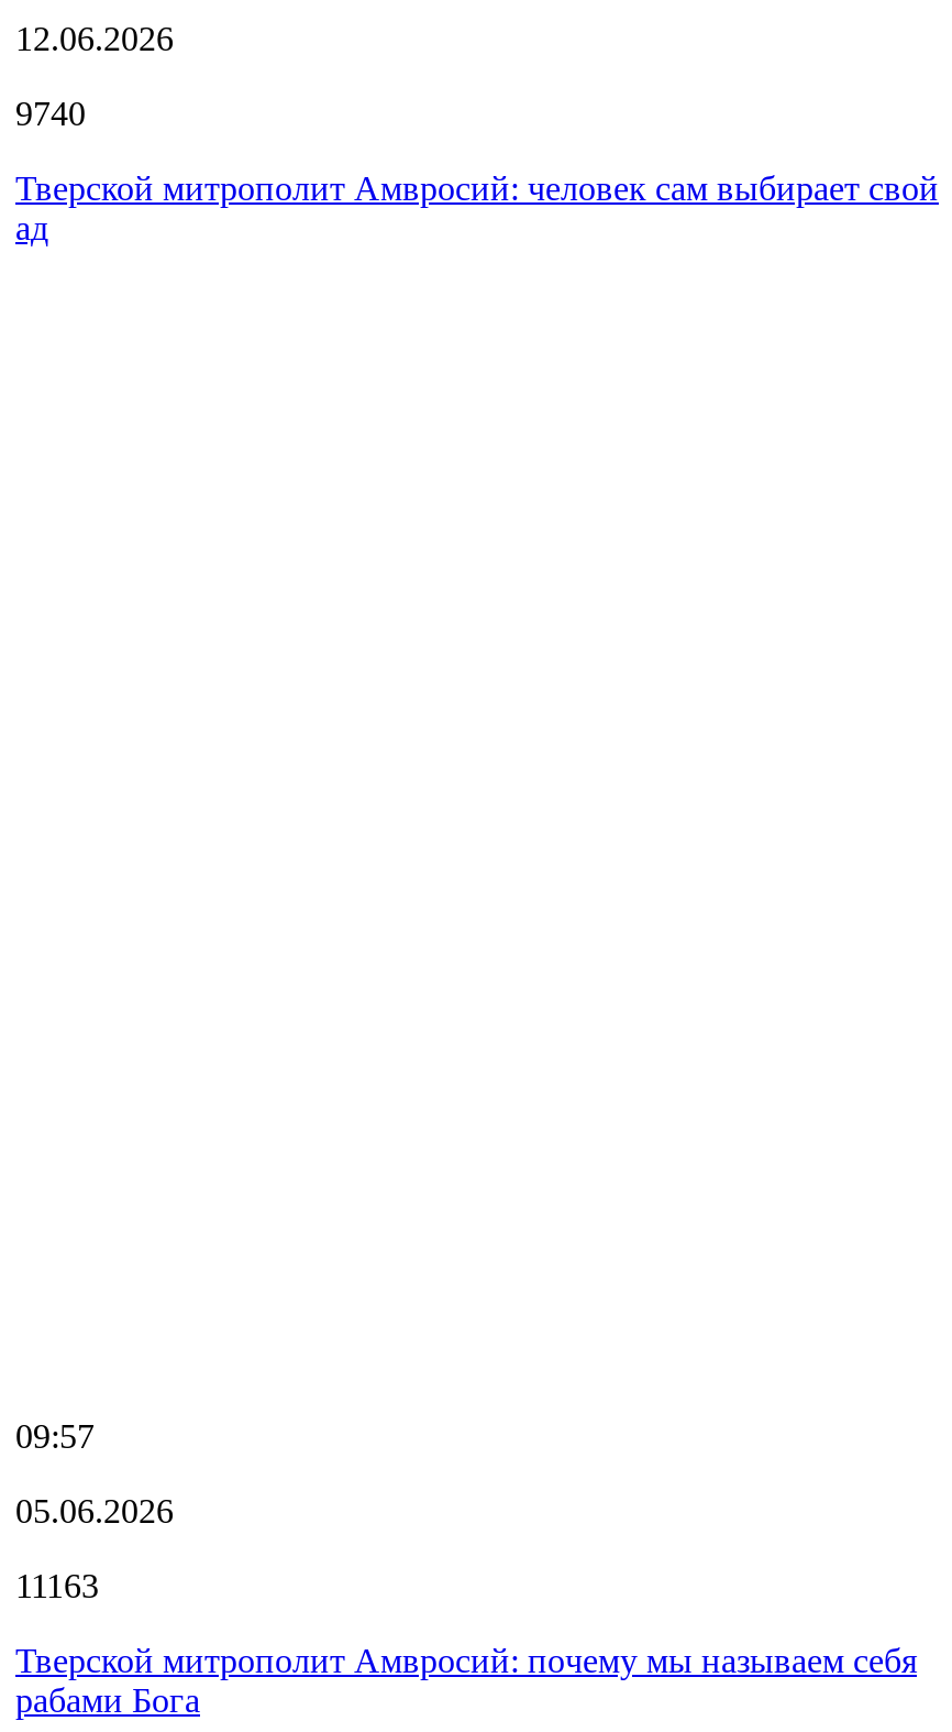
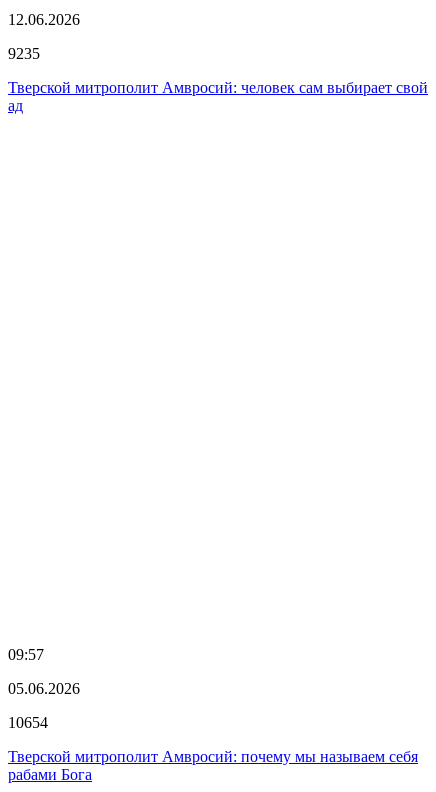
[15,94,86,131] 9740 -> [8,44,40,61] 9235
[15,1566,99,1603] 11163 -> [8,713,48,730] 10654

